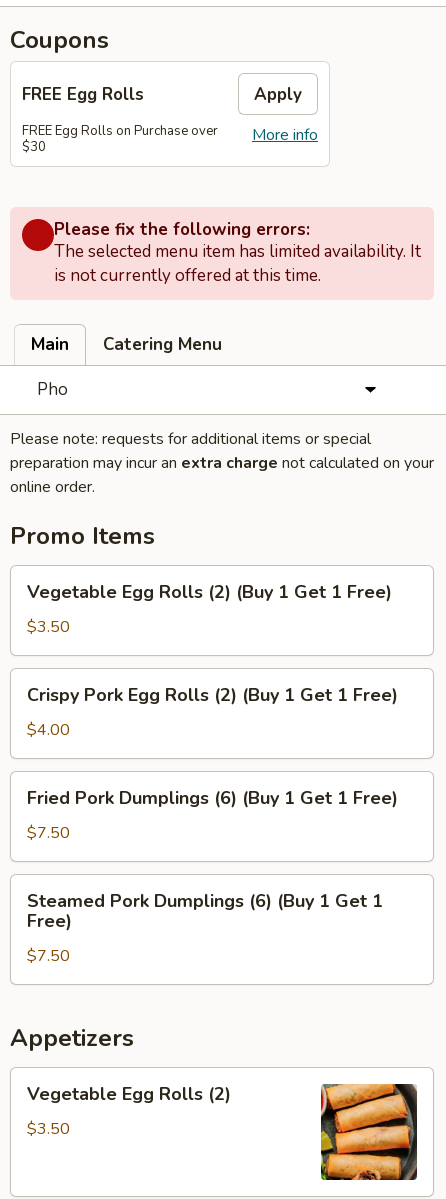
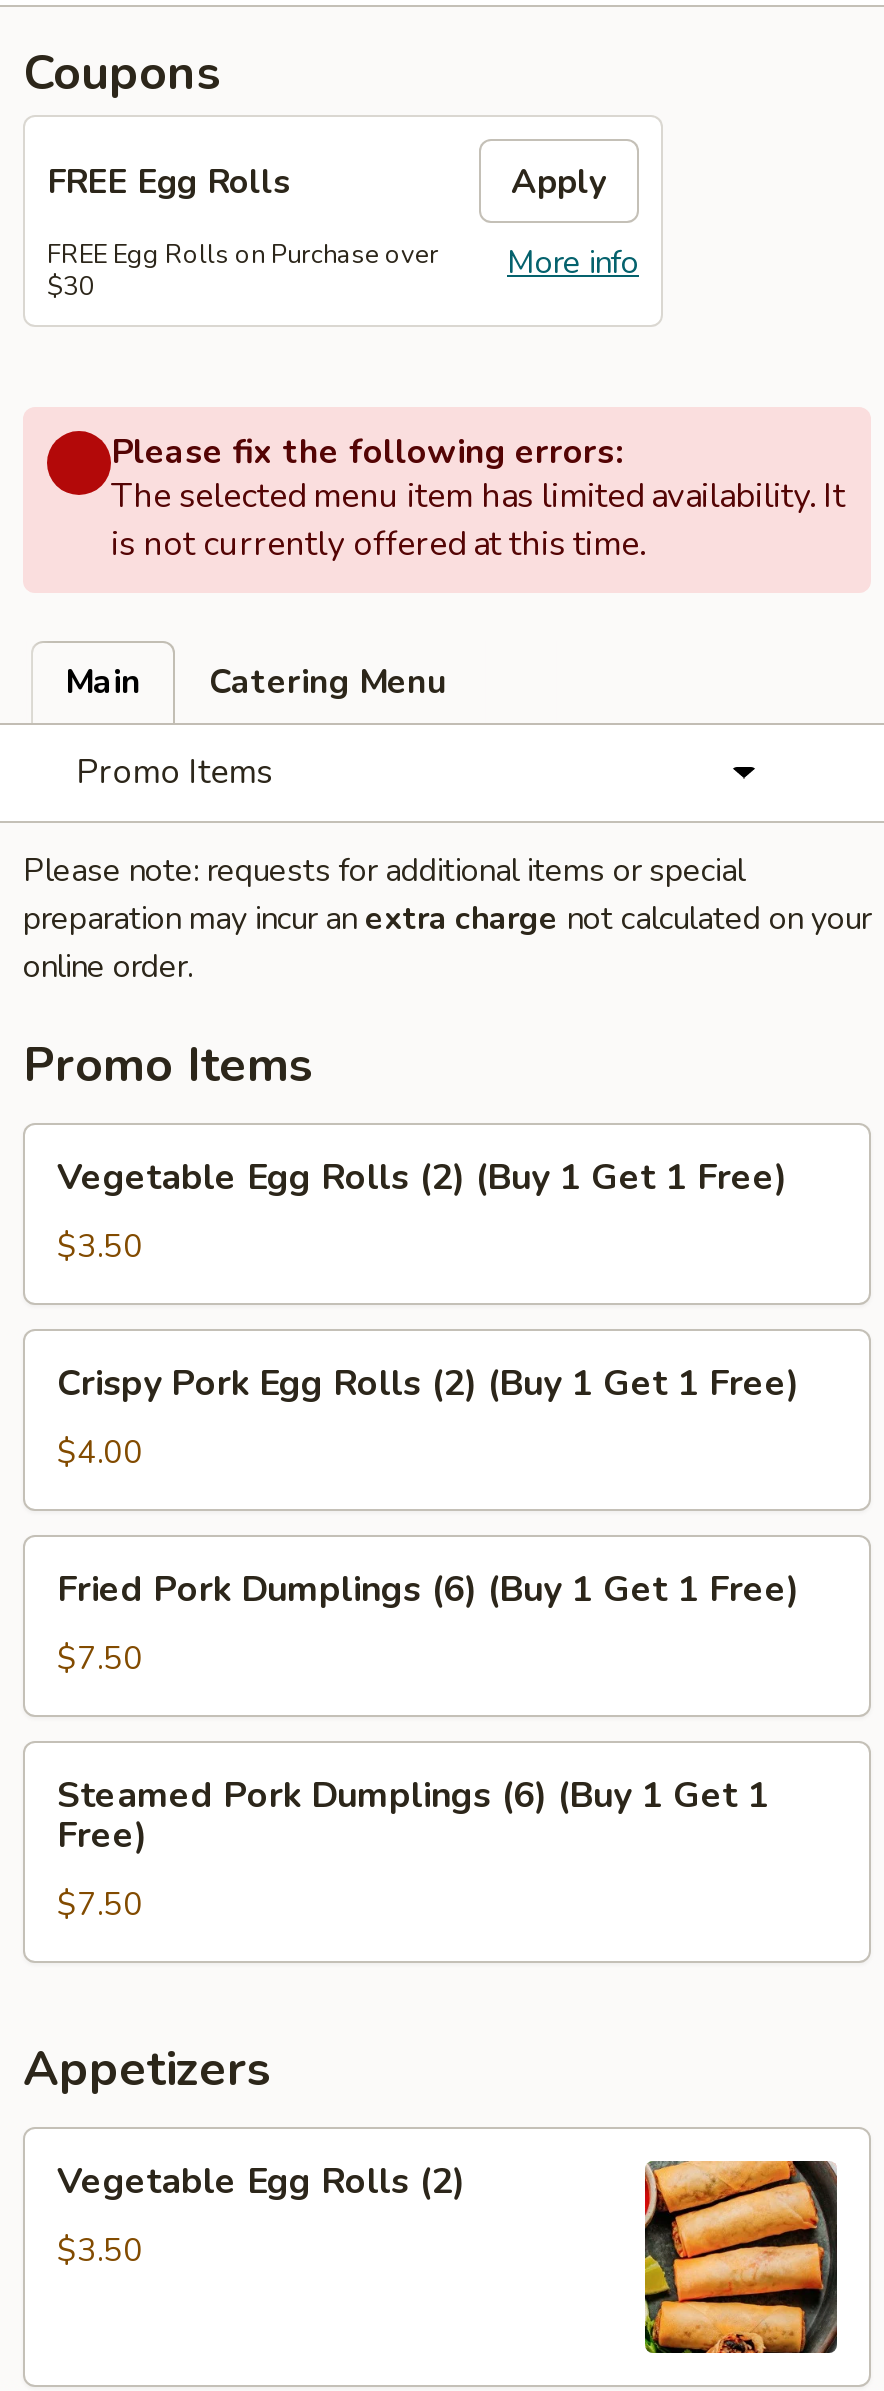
[37,378,68,401] Pho -> [76,749,272,795] Promo Items

